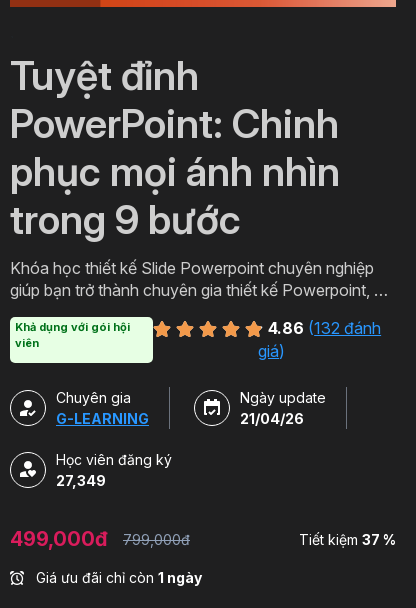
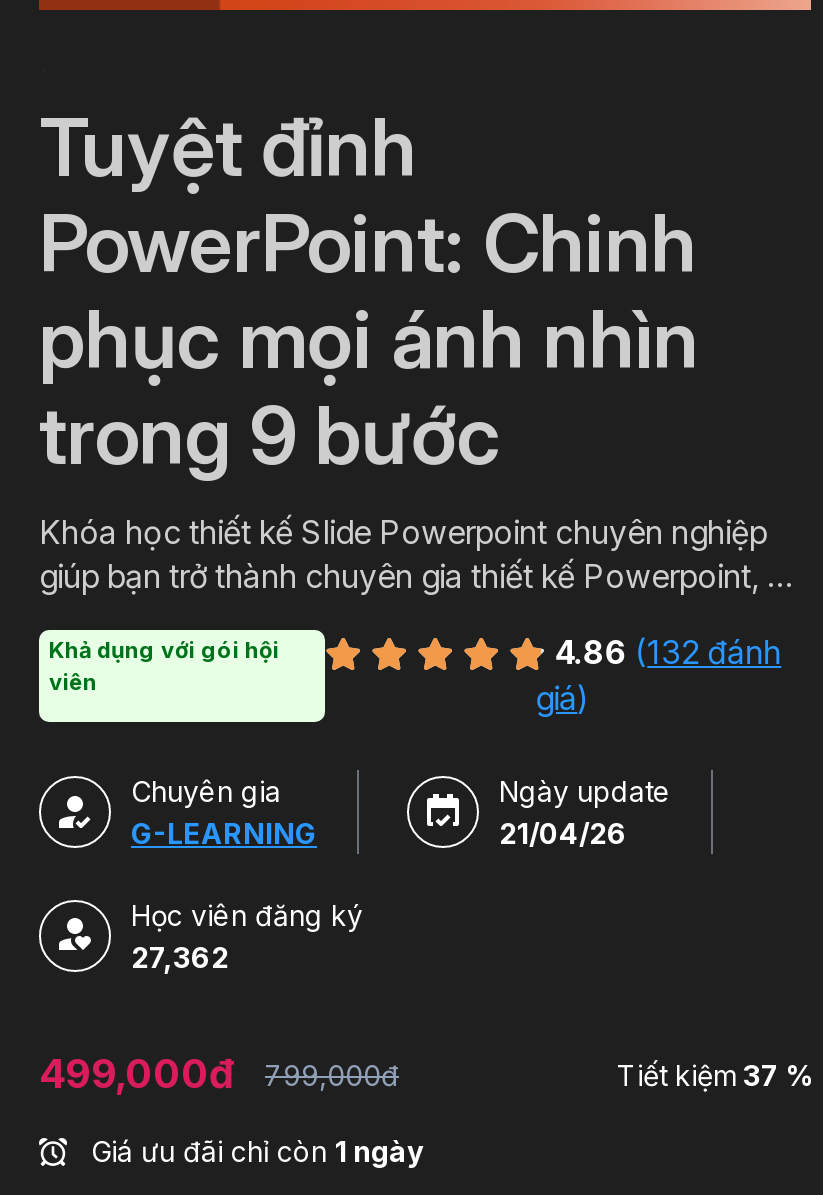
[56,472,106,489] 27,349 -> [131,941,229,975] 27,362

